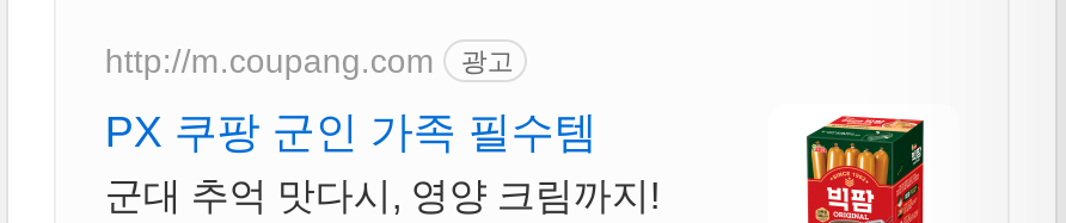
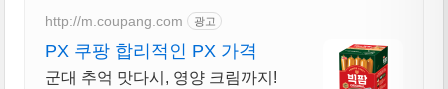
[105,109,597,157] PX 쿠팡 군인 가족 필수템 -> [45,41,257,61] PX 쿠팡 합리적인 PX 가격

